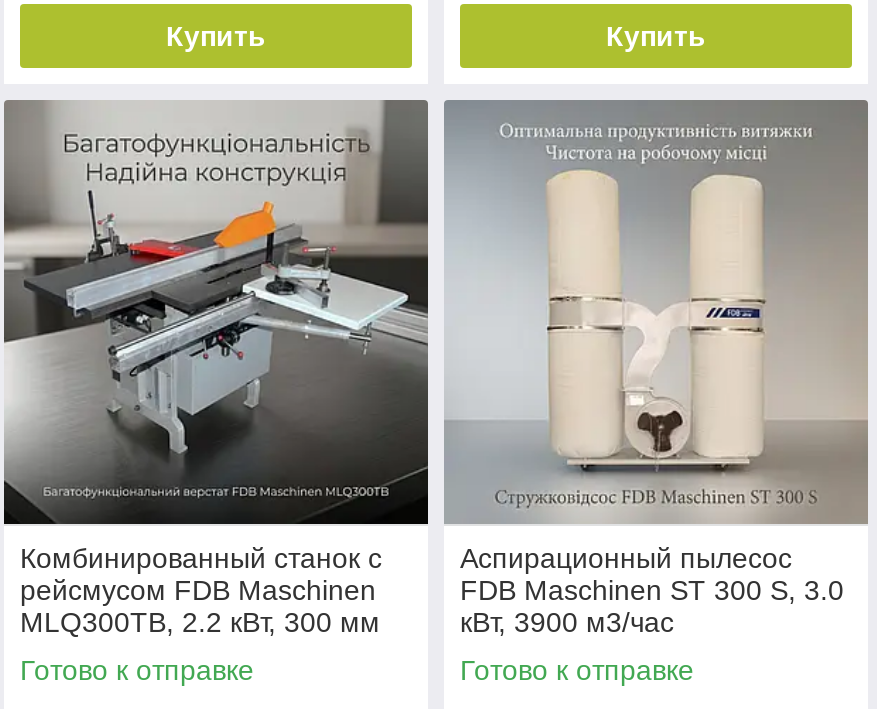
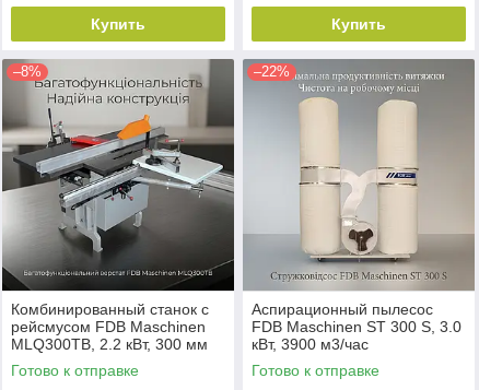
none -> [13,63,42,80] –8%
none -> [254,63,290,80] –22%

